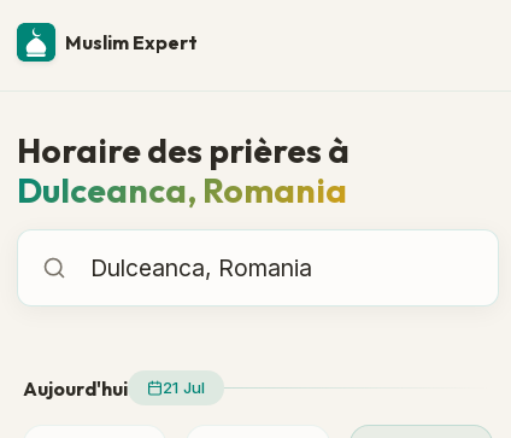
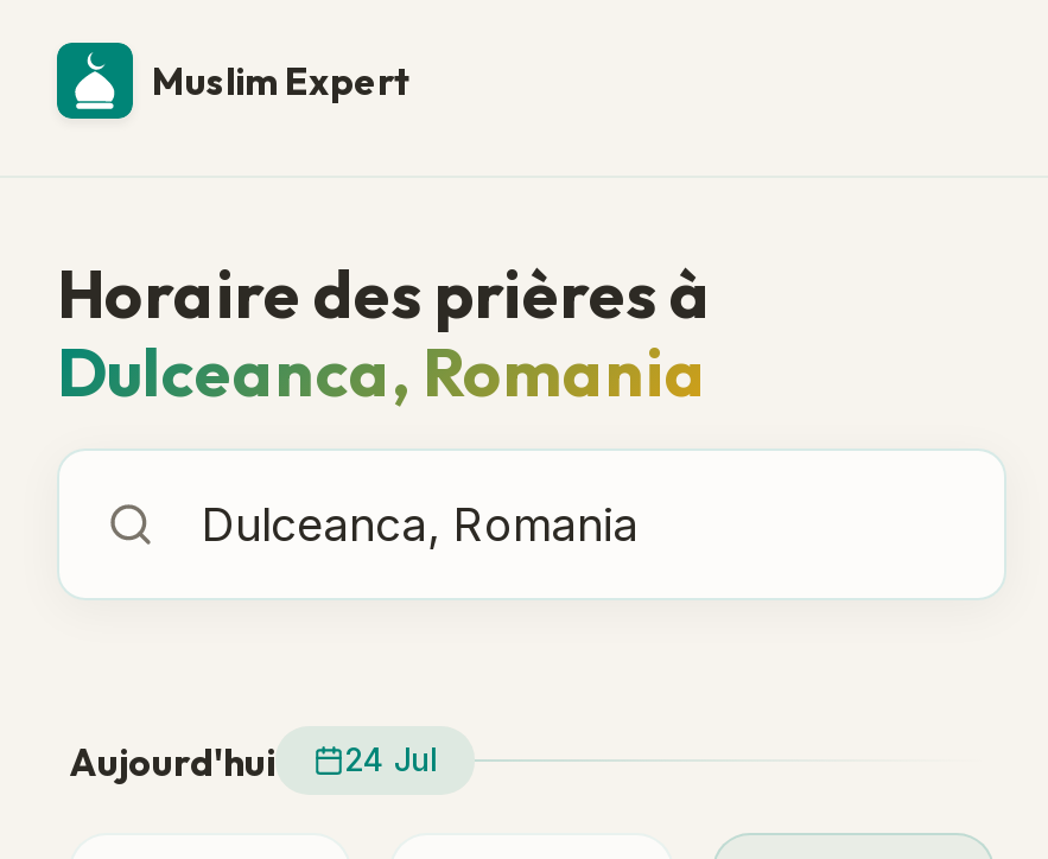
[23,376,205,400] Aujourd'hui 21 Jul -> [69,737,437,784] Aujourd'hui 24 Jul

